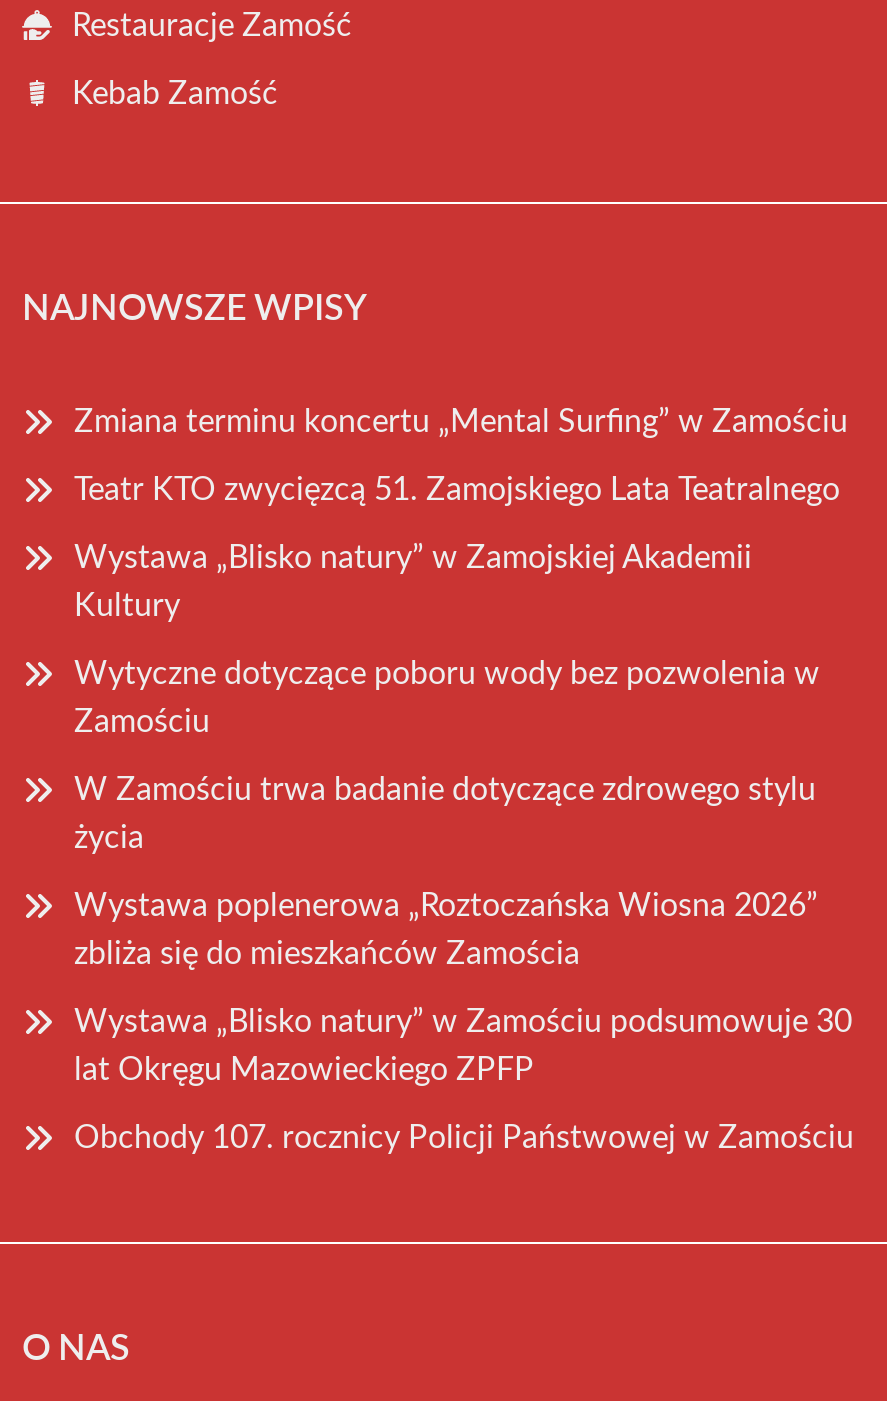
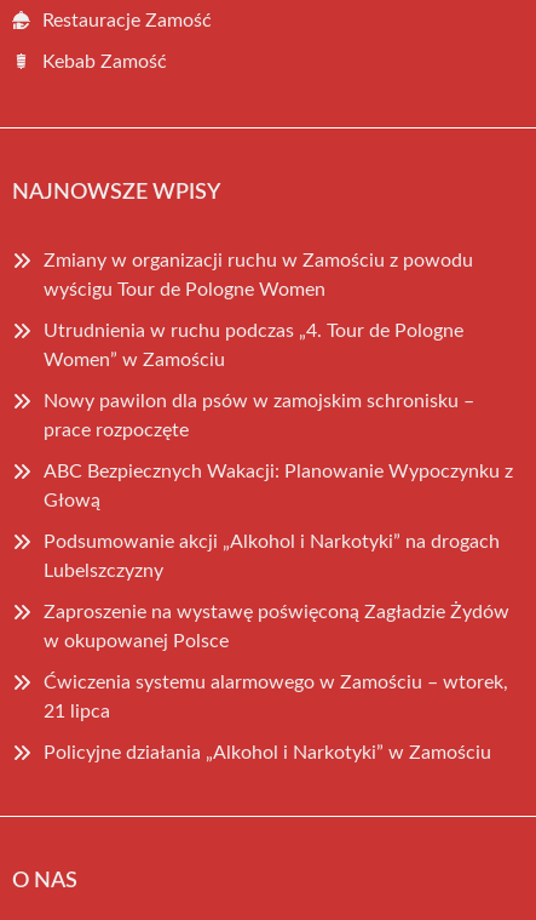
[74,406,854,1154] Zmiana terminu koncertu „Mental Surfing” w Zamościu | Teatr KTO zwycięzcą 51. Zamojskiego Lata Teatralnego | Wystawa „Blisko natury” w Zamojskiej Akademii | Kultury | Wytyczne dotyczące poboru wody bez pozwolenia w | Zamościu | W Zamościu trwa badanie dotyczące zdrowego stylu | życia | Wystawa poplenerowa „Roztoczańska Wiosna 2026” | zbliża się do mieszkańców Zamościa | Wystawa „Blisko natury” w Zamościu podsumowuje 30 | lat Okręgu Mazowieckiego ZPFP | Obchody 107. rocznicy Policji Państwowej w Zamościu -> [44,251,513,762] Zmiany w organizacji ruchu w Zamościu z powodu | wyścigu Tour de Pologne Women | Utrudnienia w ruchu podczas „4. Tour de Pologne | Women” w Zamościu | Nowy pawilon dla psów w zamojskim schronisku – | prace rozpoczęte | ABC Bezpiecznych Wakacji: Planowanie Wypoczynku z | Głową | Podsumowanie akcji „Alkohol i Narkotyki” na drogach | Lubelszczyzny | Zaproszenie na wystawę poświęconą Zagładzie Żydów | w okupowanej Polsce | Ćwiczenia systemu alarmowego w Zamościu – wtorek, | 21 lipca | Policyjne działania „Alkohol i Narkotyki” w Zamościu

